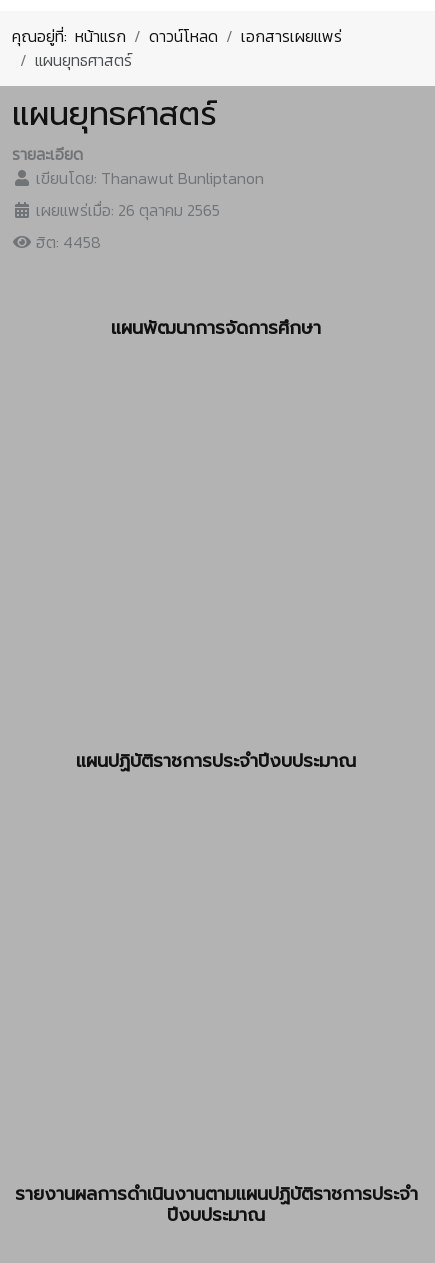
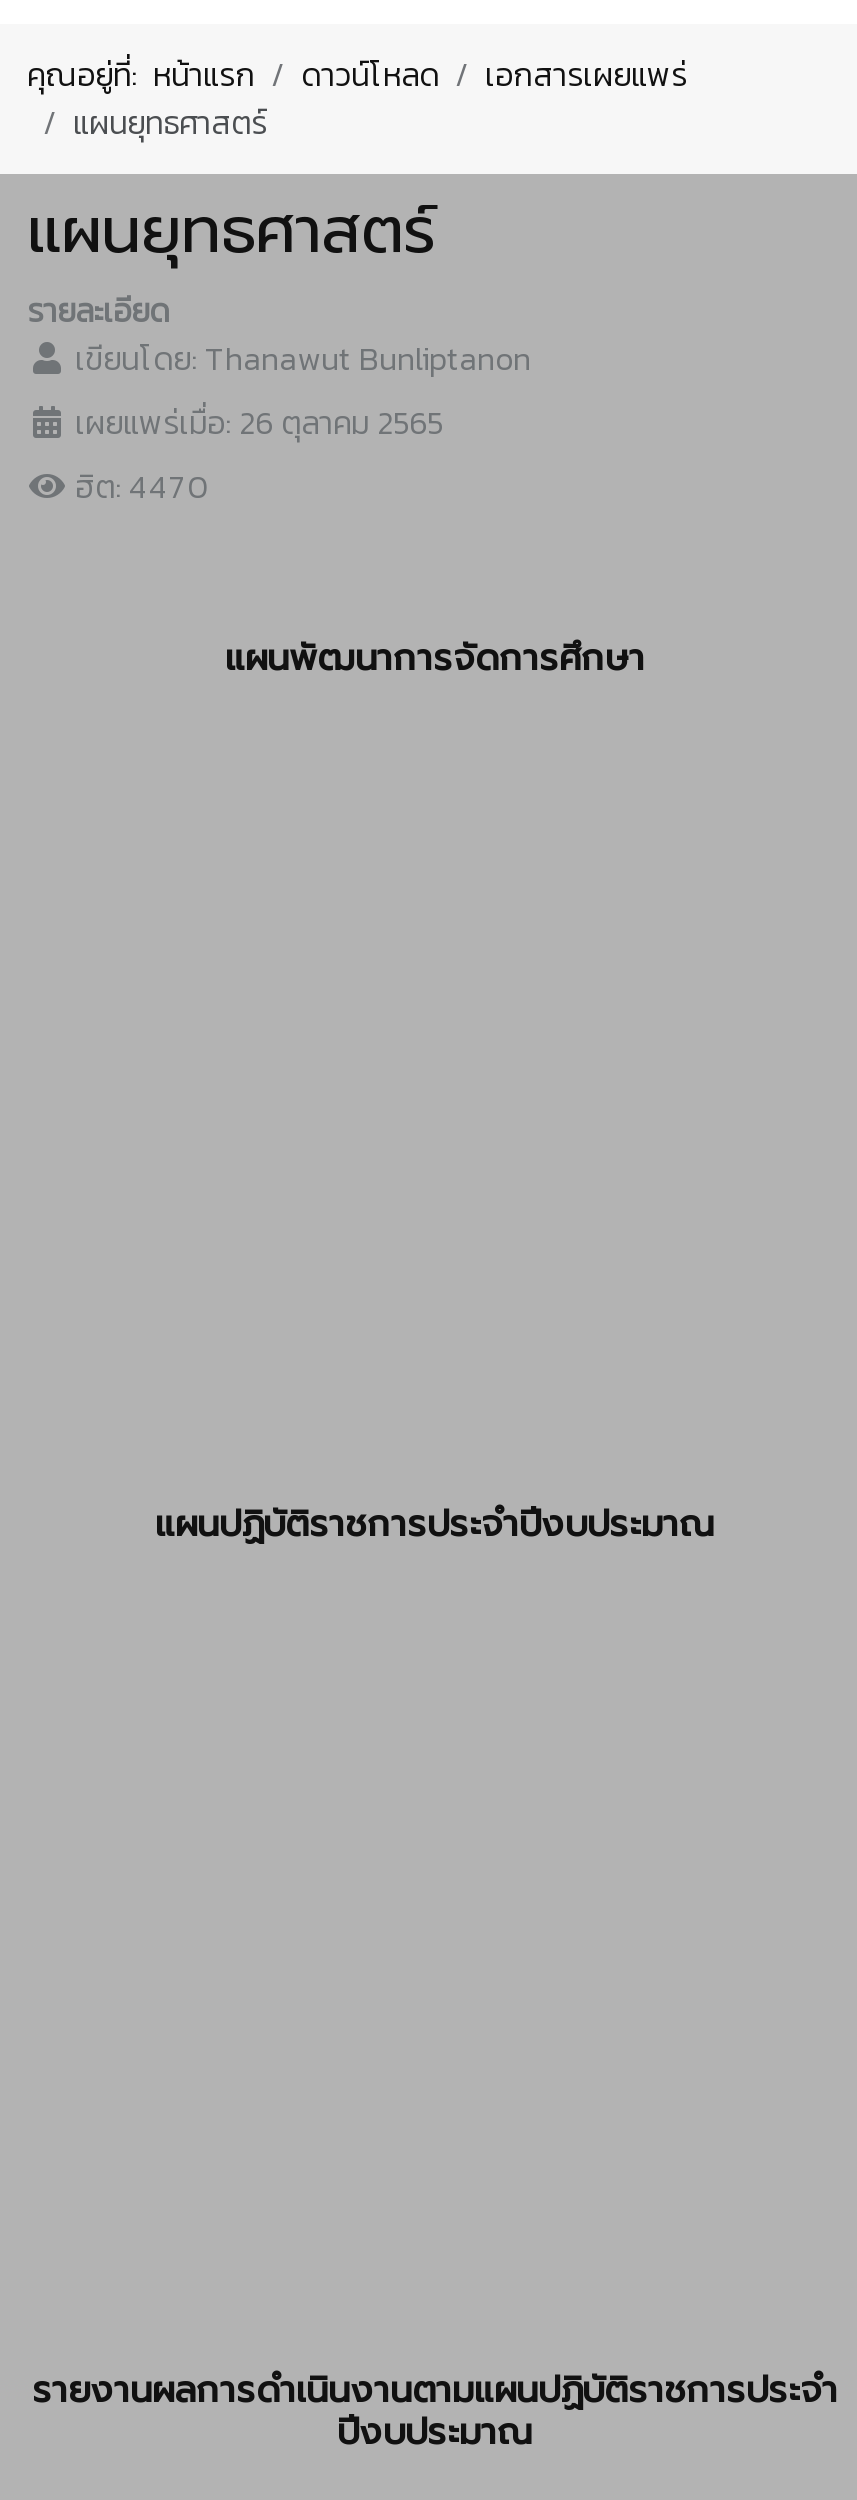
[36,230,101,254] ฮิต: 4458 -> [75,462,207,510] ฮิต: 4470

